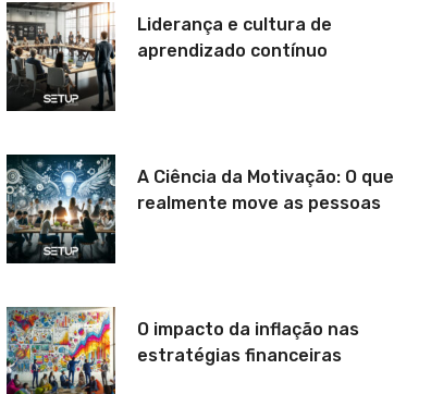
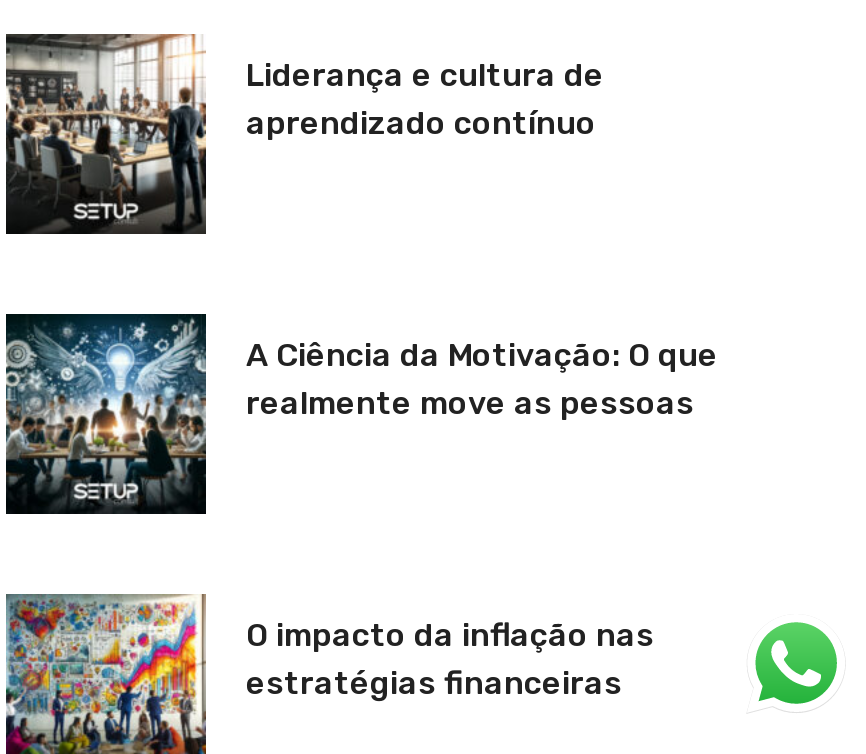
none -> [754,620,840,706] [image]

